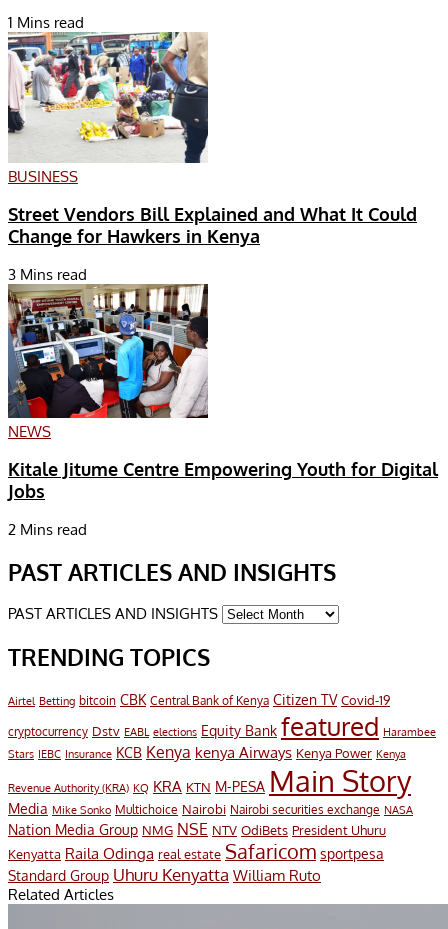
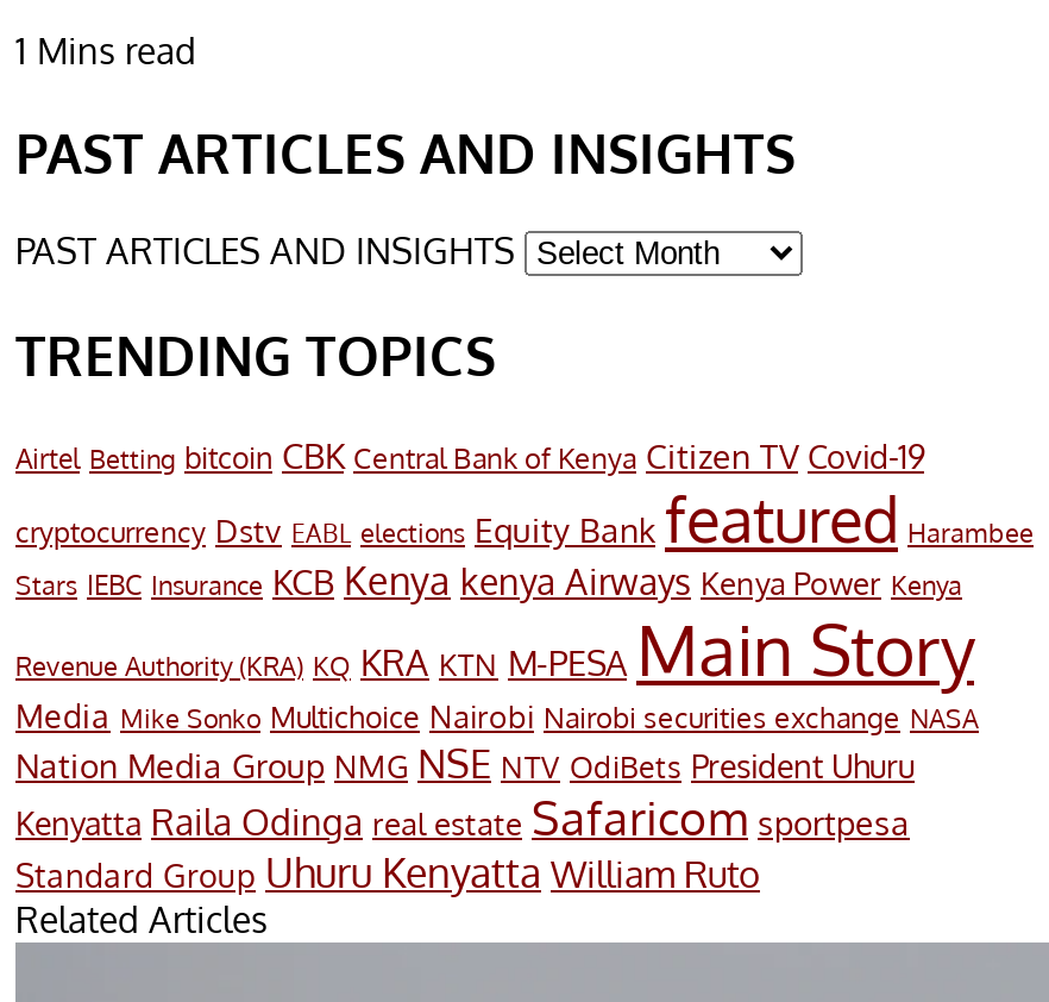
[7,31,417,284] [image] | BUSINESS | Street Vendors Bill Explained and What It Could | Change for Hawkers in Kenya | 3 Mins read -> none
[7,283,438,539] [image] | NEWS | Kitale Jitume Centre Empowering Youth for Digital | Jobs | 2 Mins read -> none

